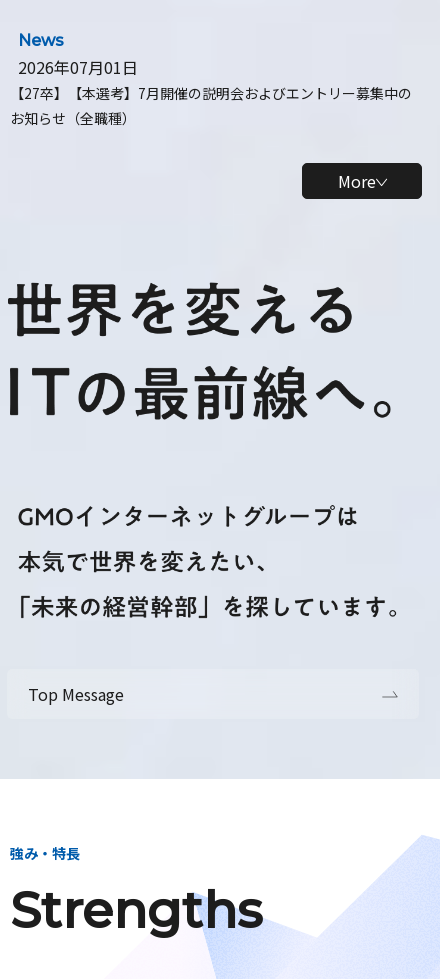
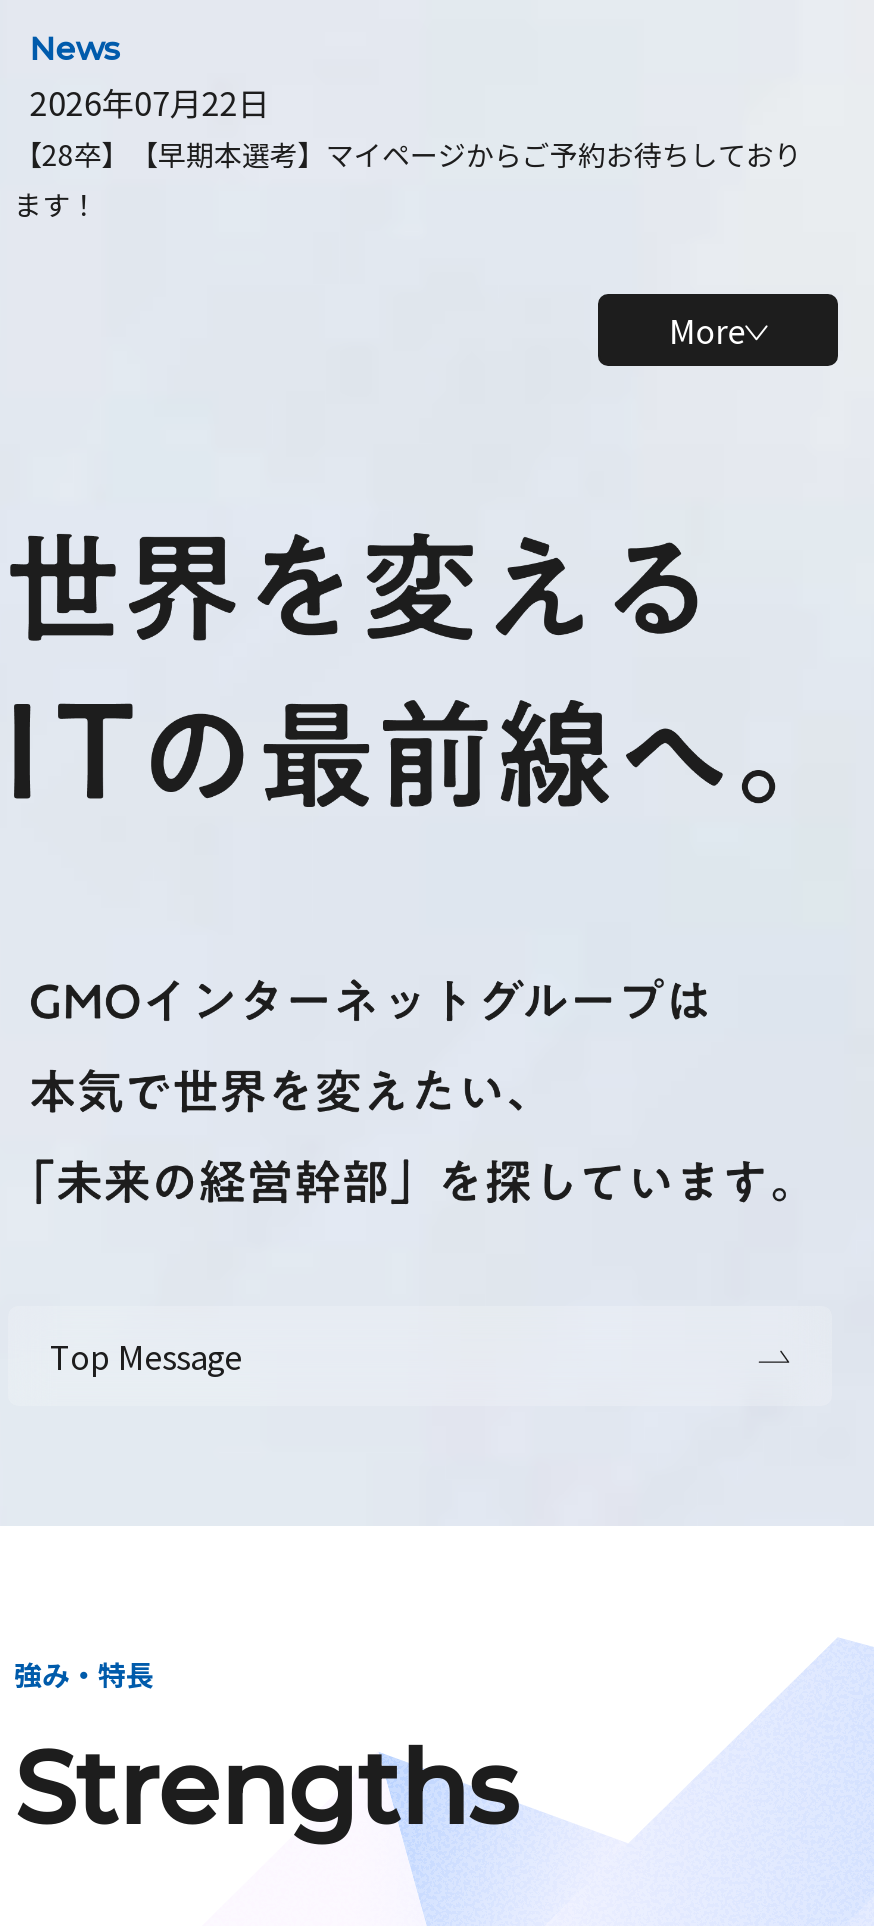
[10,55,412,128] 2026年07月01日 | 【27卒】【本選考】7月開催の説明会およびエントリー募集中の | お知らせ（全職種） -> [14,78,802,224] 2026年07月22日 | 【28卒】【早期本選考】マイページからご予約お待ちしており | ます！

